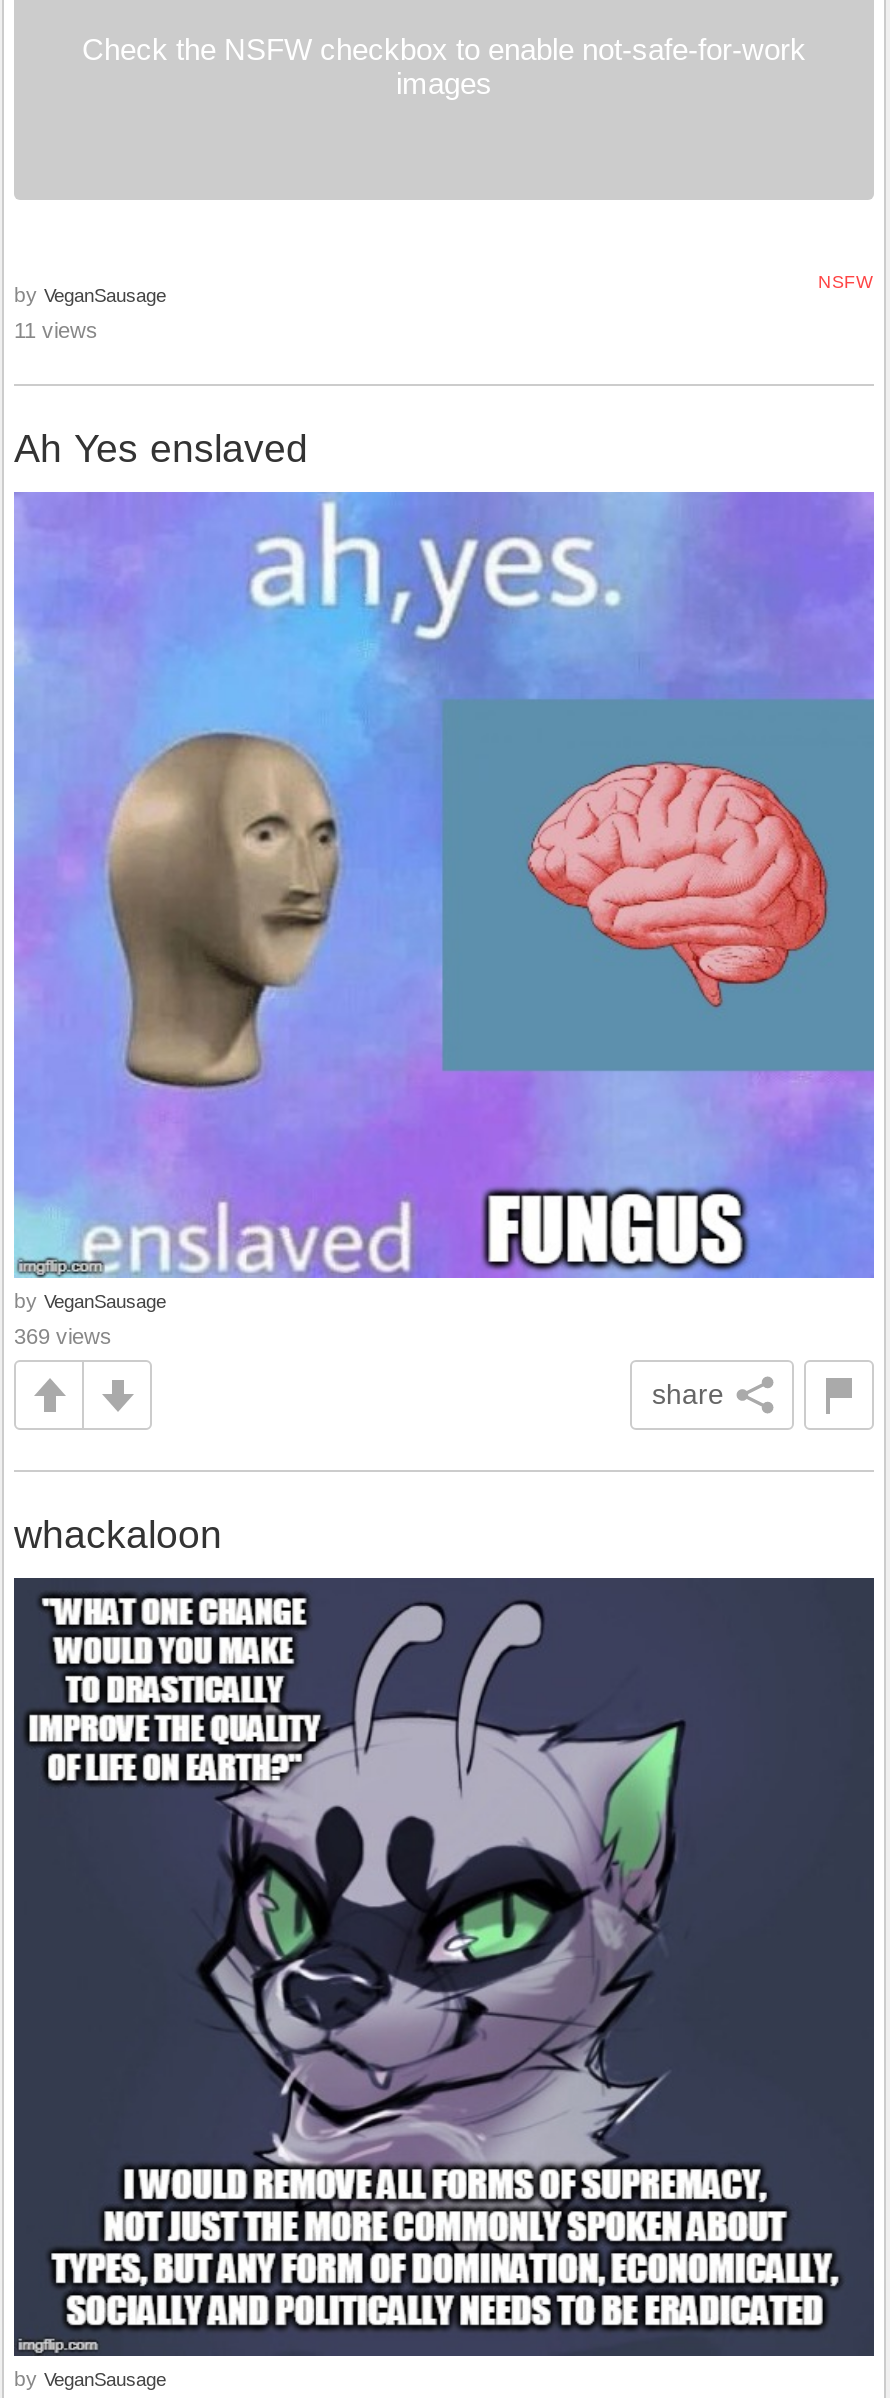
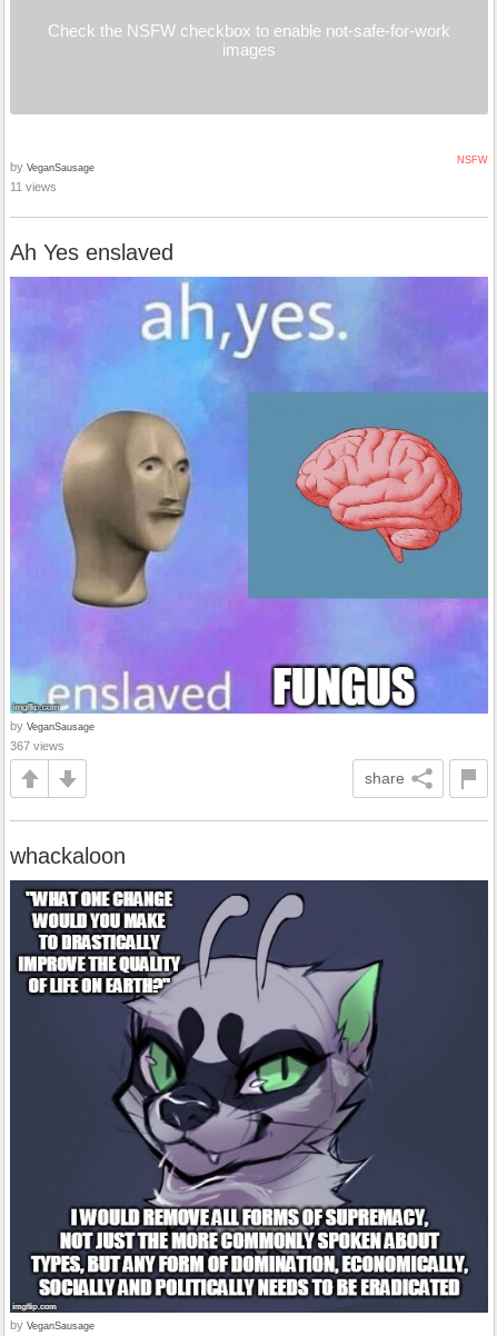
[14,1325,112,1349] 369 views -> [10,740,64,753] 367 views

